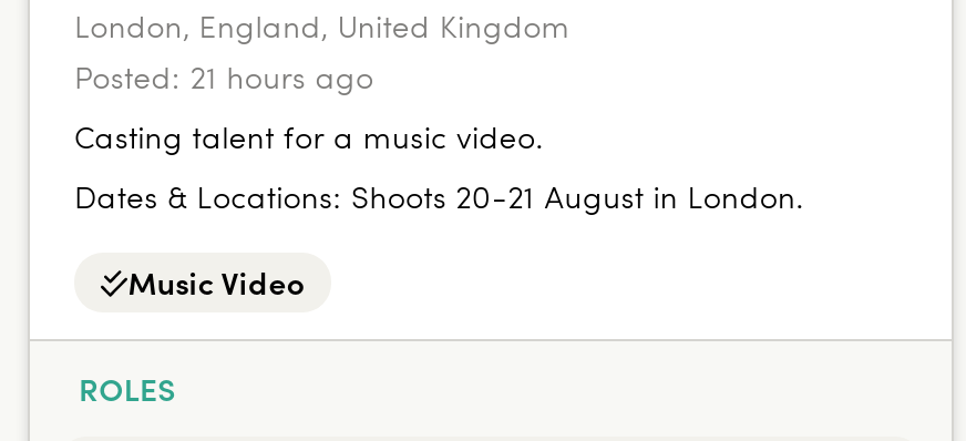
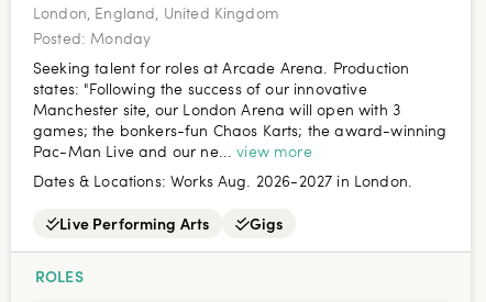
[74,55,805,217] Posted: 21 hours ago | Casting talent for a music video. | Dates & Locations: Shoots 20-21 August in London. -> [33,27,447,191] Posted: Monday | Seeking talent for roles at Arcade Arena. Production | states: "Following the success of our innovative | Manchester site, our London Arena will open with 3 | games; the bonkers-fun Chaos Karts; the award-winning | Pac-Man Live and our ne... view more | Dates & Locations: Works Aug. 2026-2027 in London.
[128,259,305,304] Music Video -> [60,212,283,234] Live Performing Arts | Gigs

